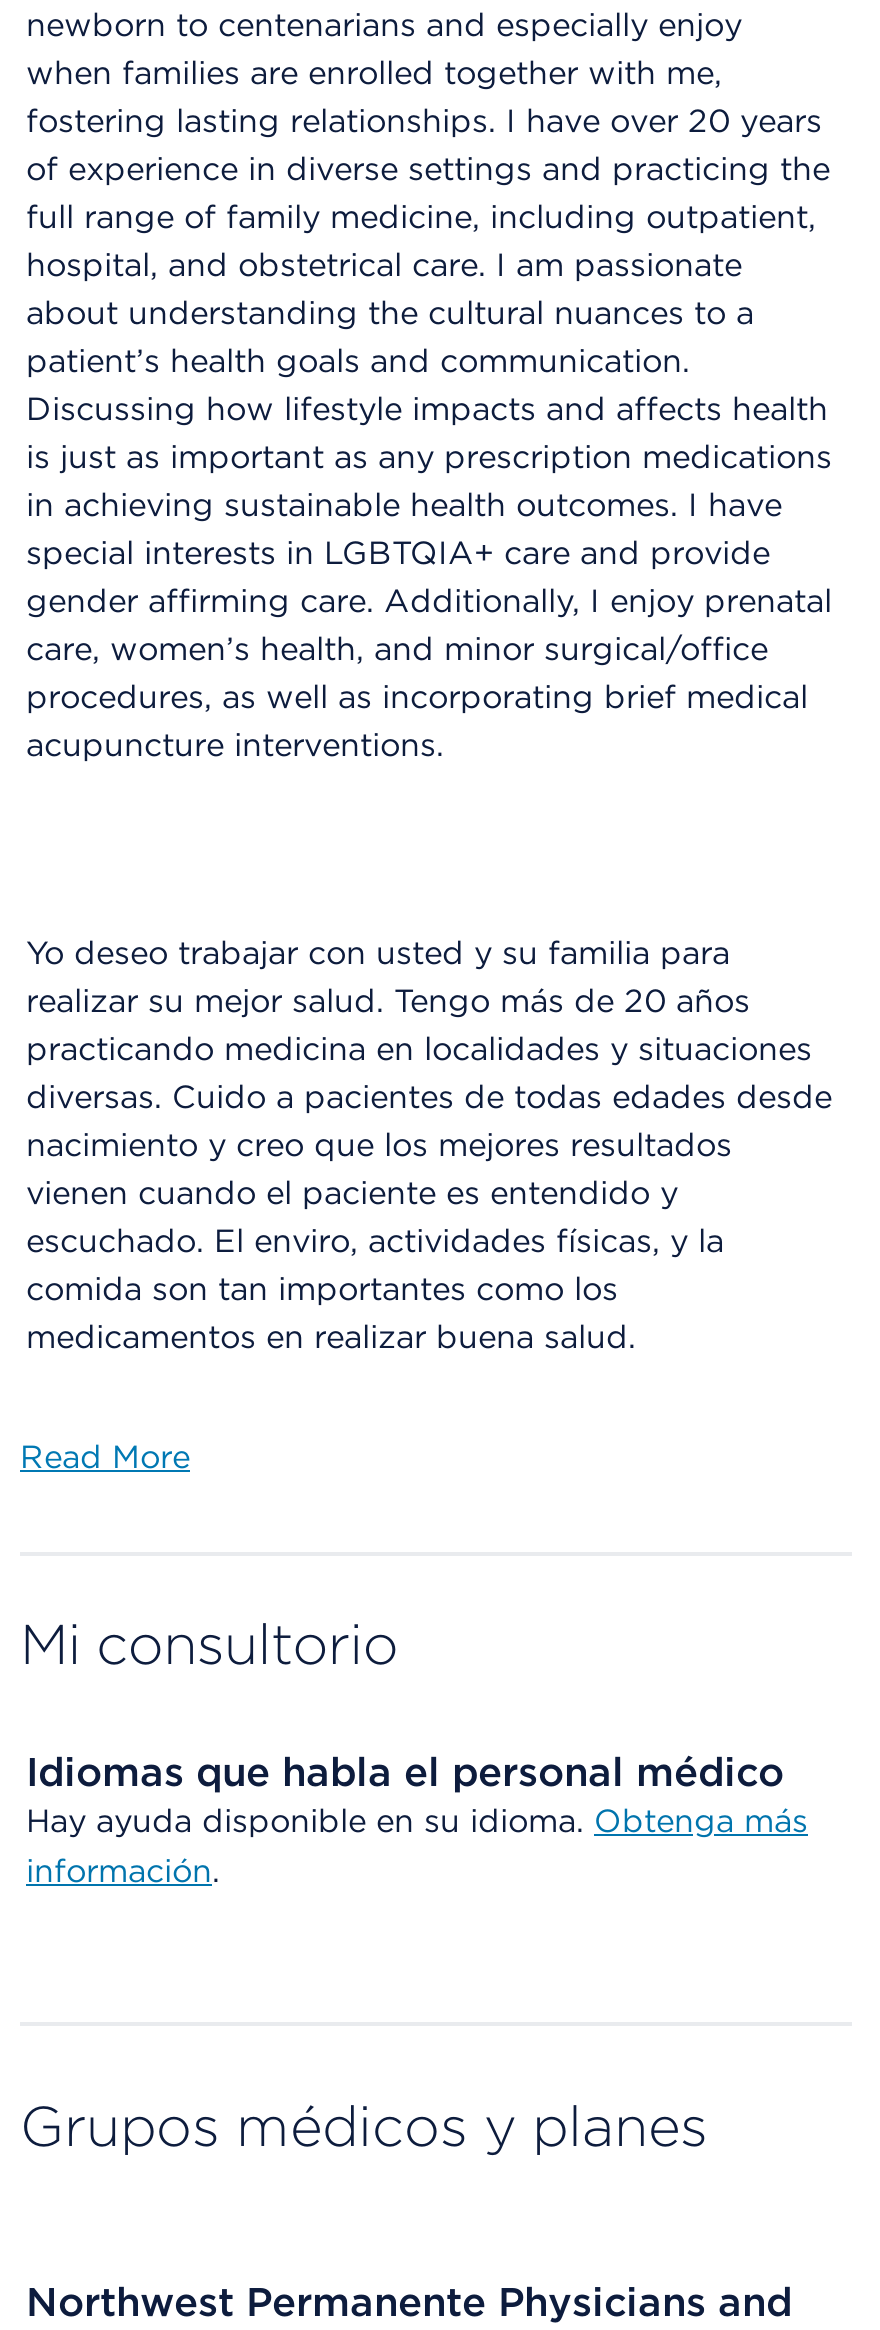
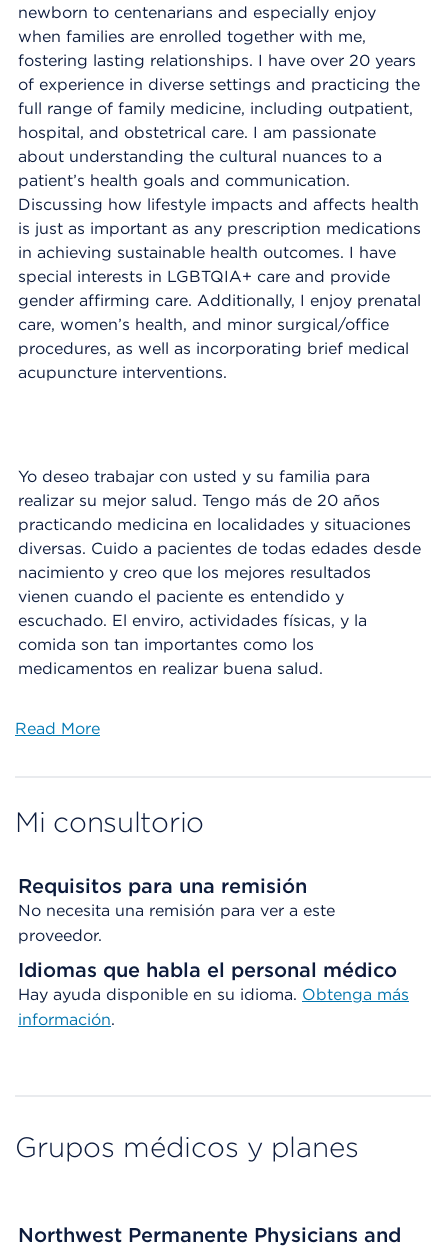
none -> [18,874,335,945] Requisitos para una remisión | No necesita una remisión para ver a este | proveedor.

